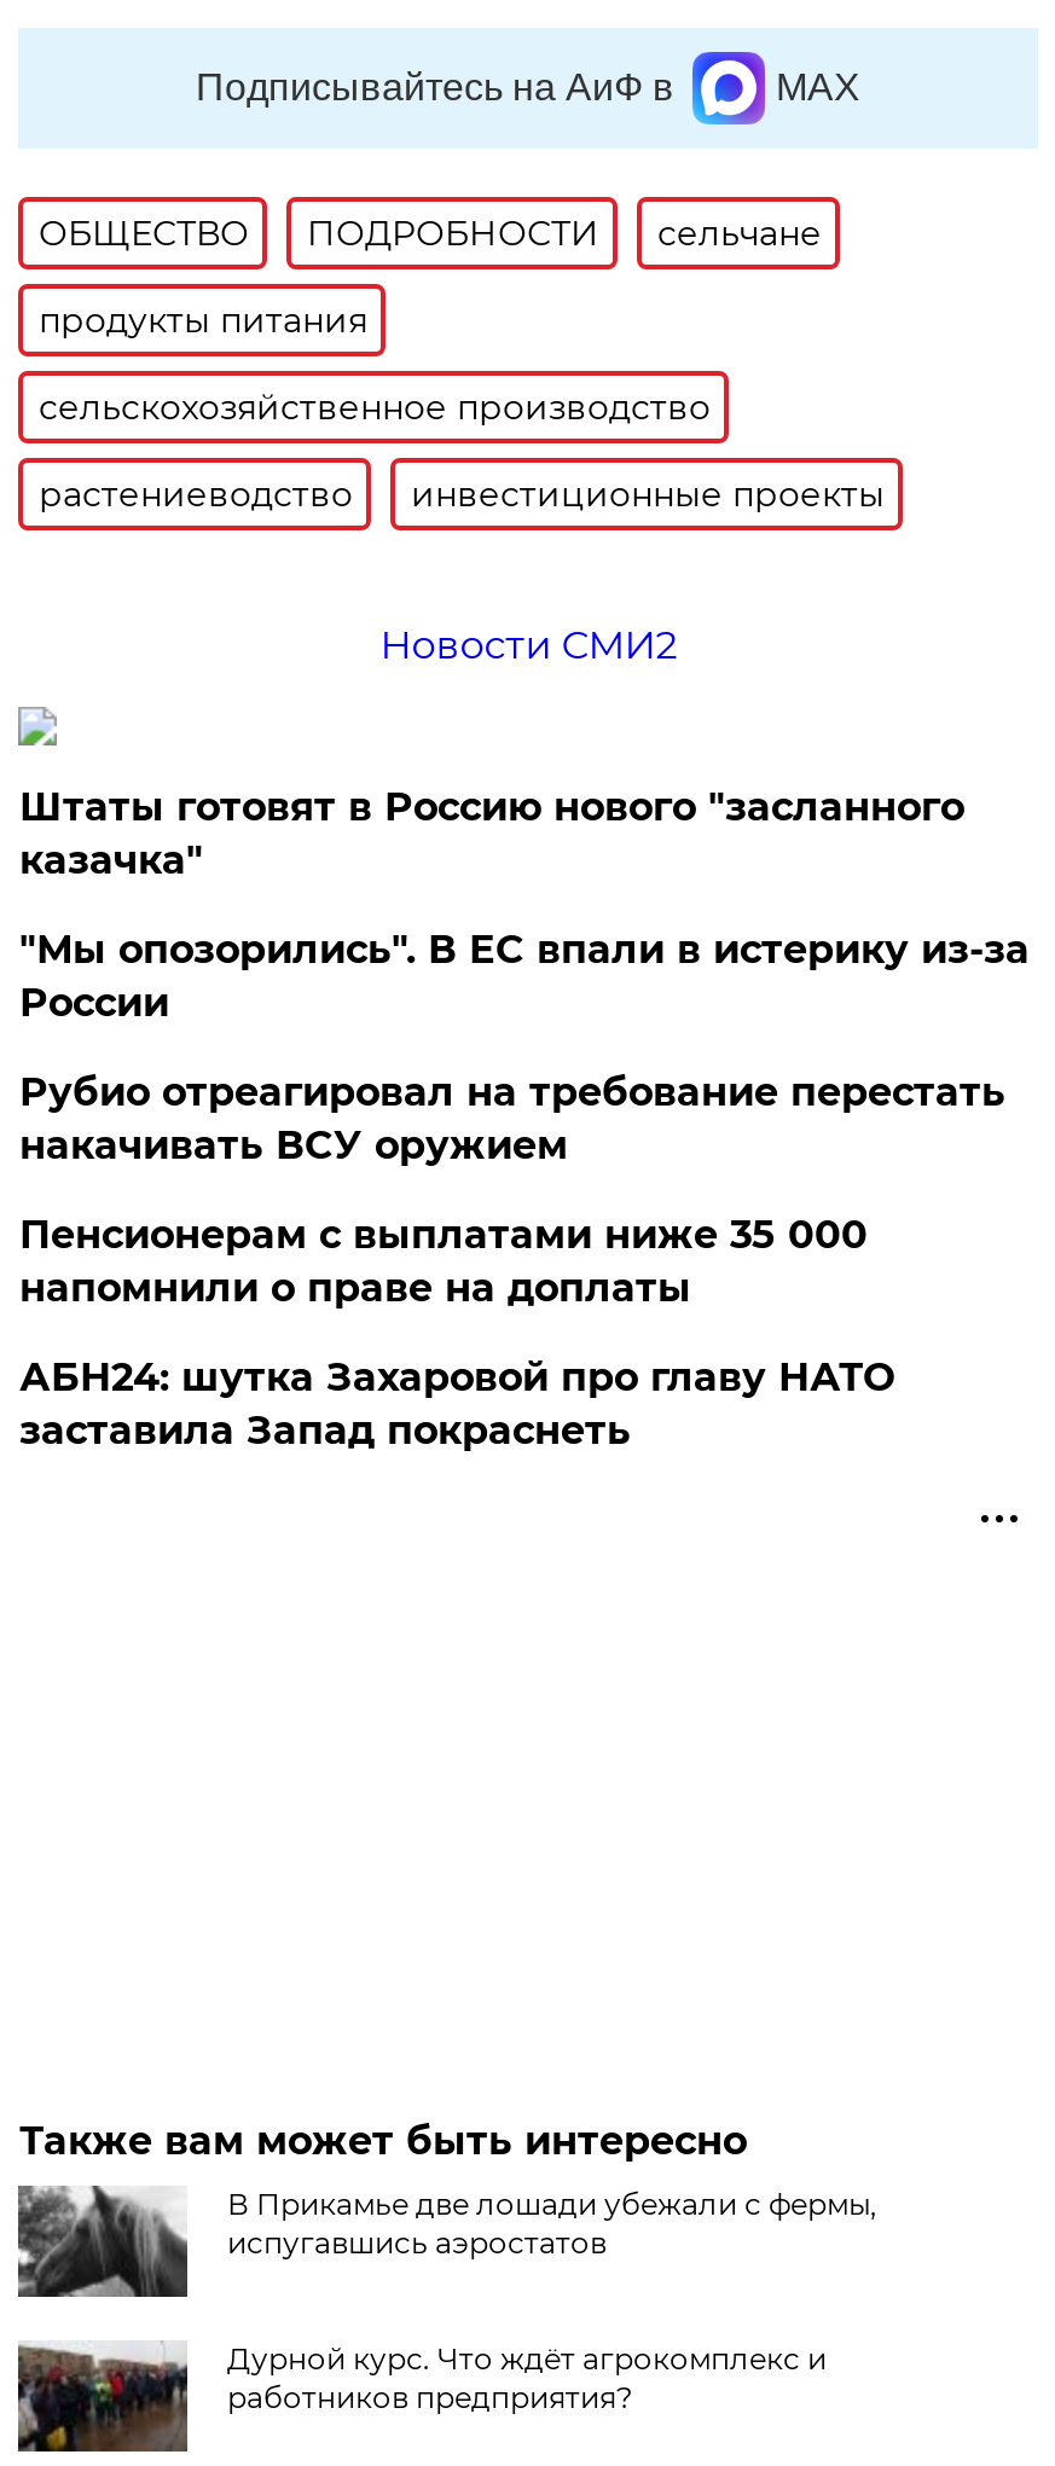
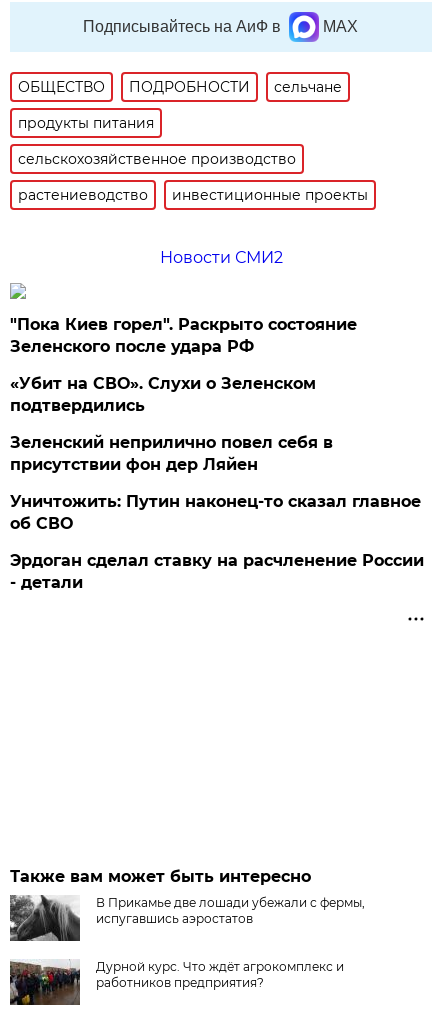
[19,784,964,883] Штаты готовят в Россию нового "засланного | казачка" -> [10,315,357,356] "Пока Киев горел". Раскрыто состояние | Зеленского после удара РФ
[19,926,1029,1026] "Мы опозорились". В ЕС впали в истерику из-за | России -> [10,374,316,415] «Убит на СВО». Слухи о Зеленском | подтвердились
[19,1069,1005,1168] Рубио отреагировал на требование перестать | накачивать ВСУ оружием -> [10,433,333,474] Зеленский неприлично повел cебя в | присутствии фон дер Ляйен
[19,1212,867,1311] Пенсионерам с выплатами ниже 35 000 | напомнили о праве на доплаты -> [10,492,421,533] Уничтожить: Путин наконец-то сказал главное | об СВО
[19,1354,894,1453] АБН24: шутка Захаровой про главу НАТО | заставила Запад покраснеть -> [10,551,424,592] Эрдоган сделал ставку на расчленение России | - детали

